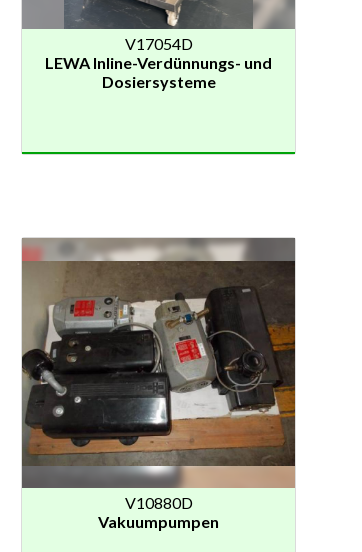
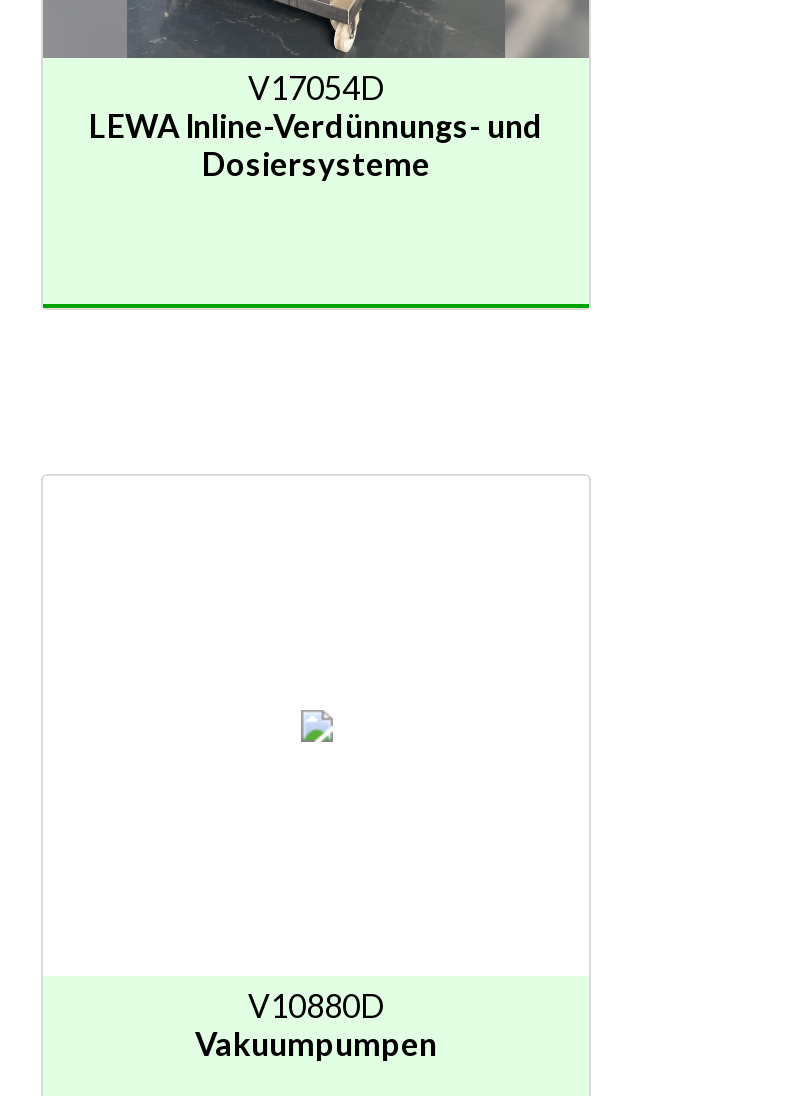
[21,237,296,489] [image] -> none

